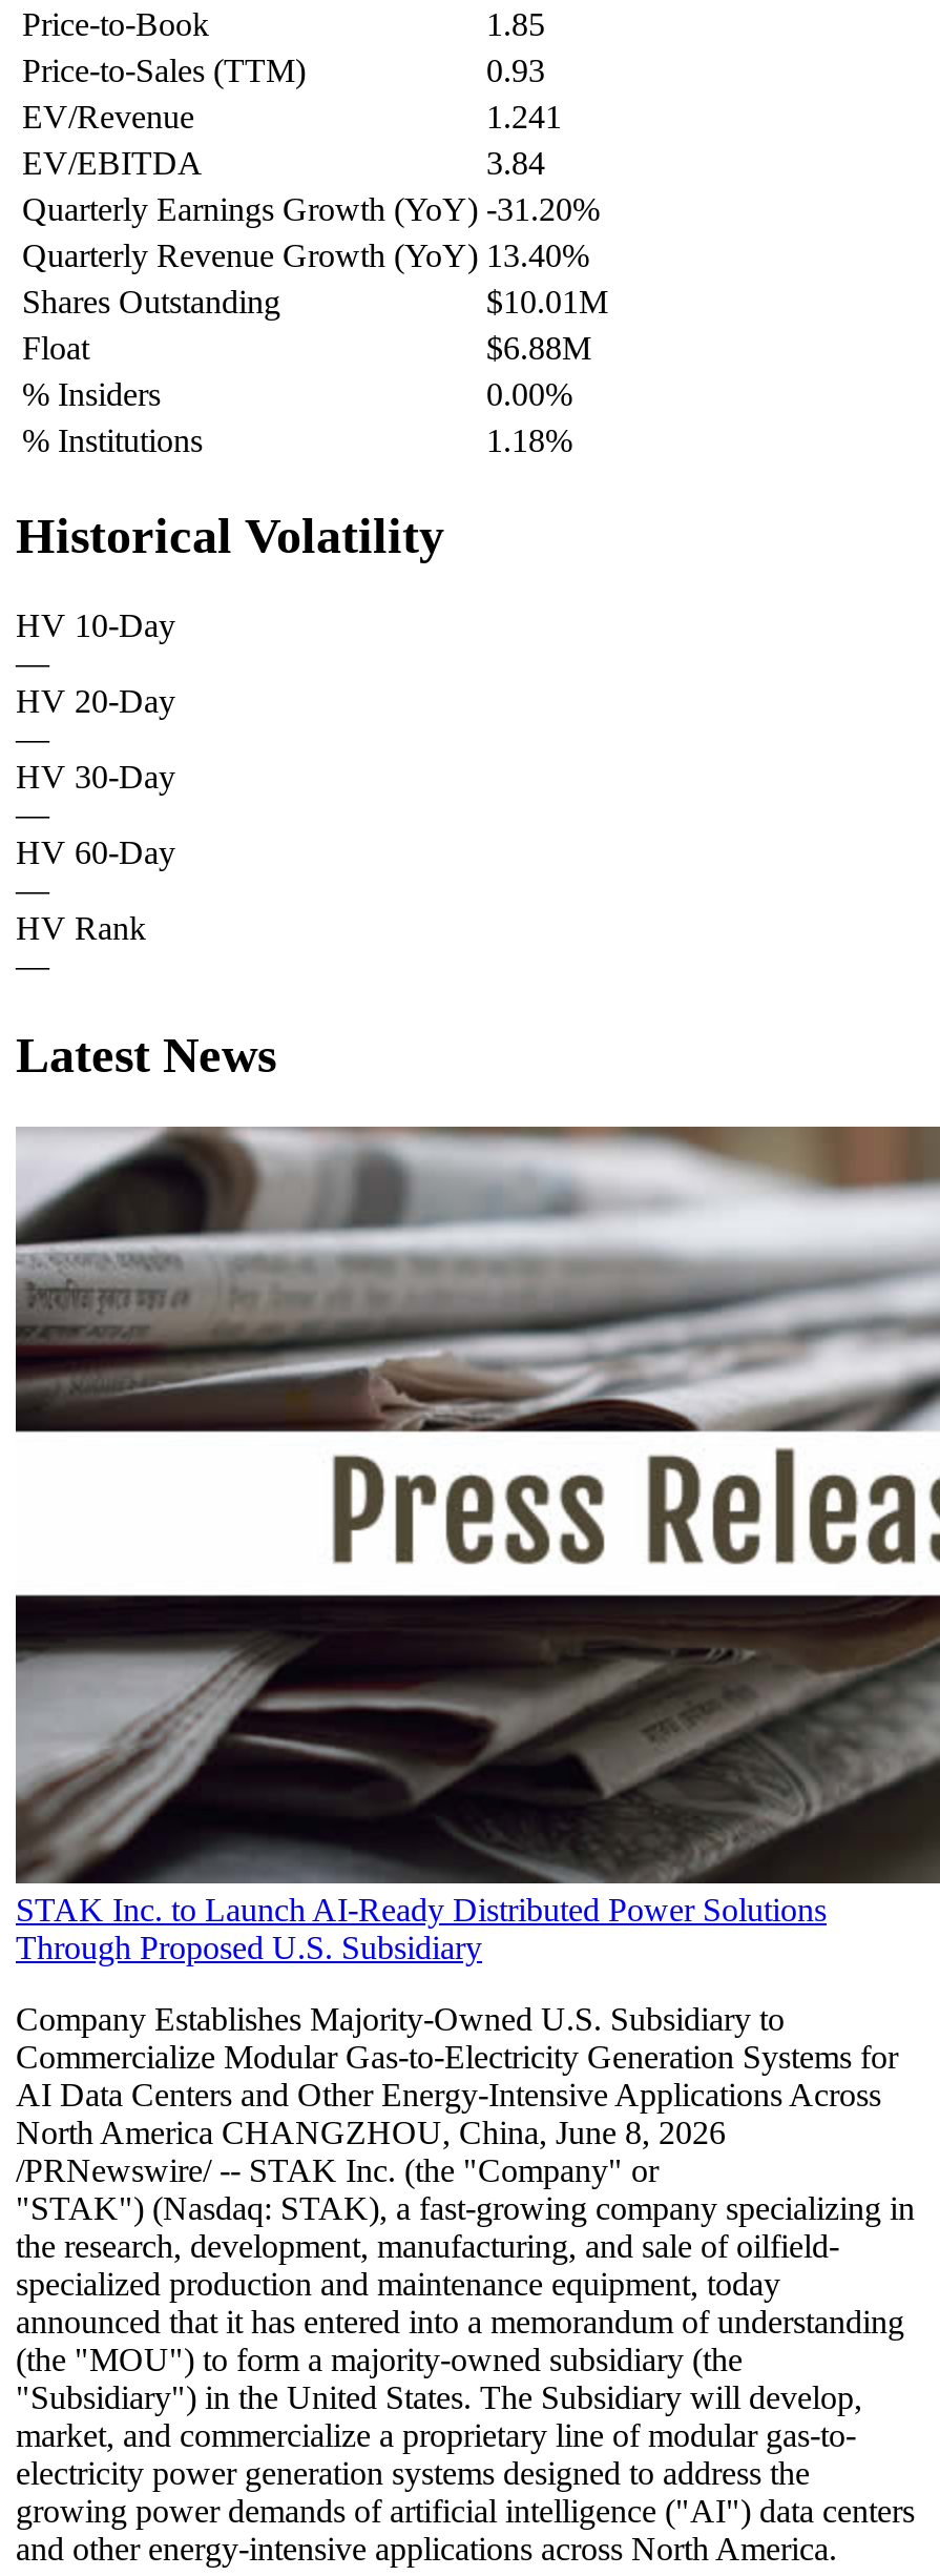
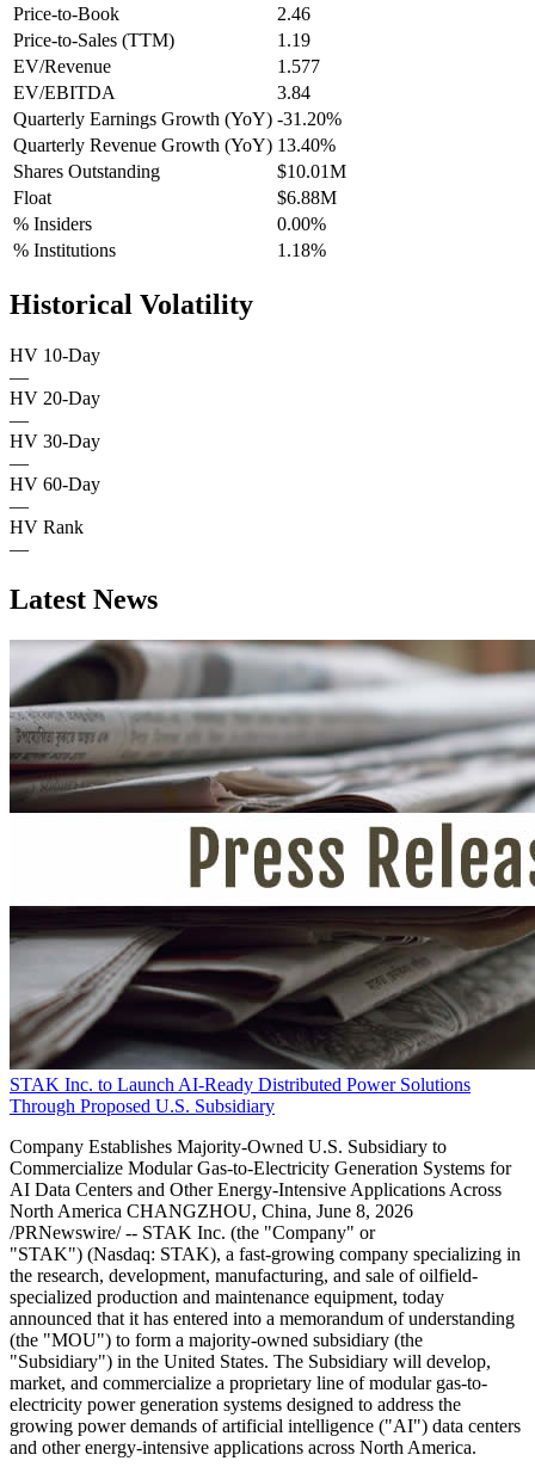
[486,7,545,43] 1.85 -> [277,4,310,24] 2.46
[486,53,545,89] 0.93 -> [277,30,310,50] 1.19
[486,99,562,135] 1.241 -> [277,56,320,77] 1.577

